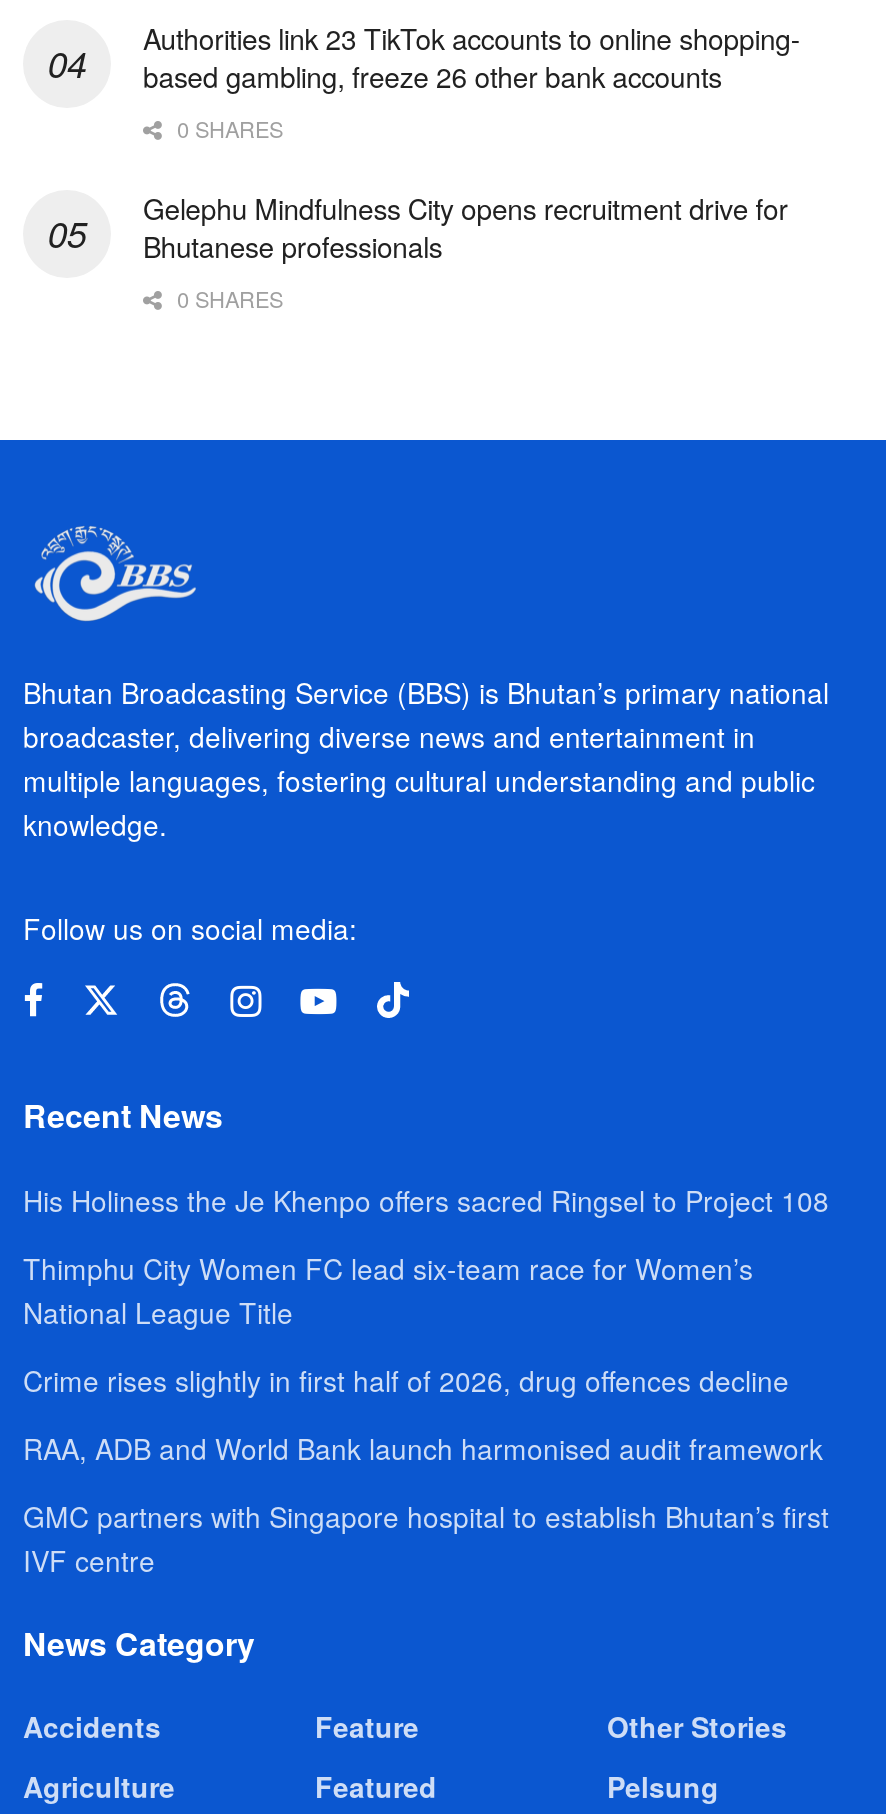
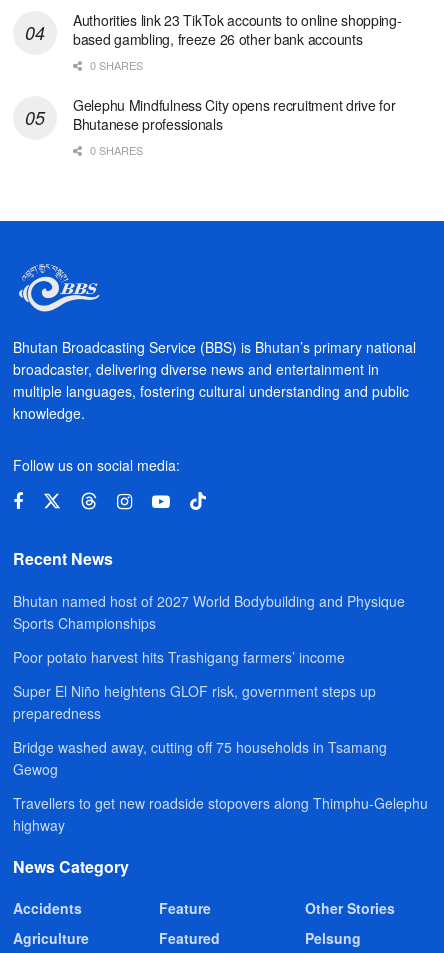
[23,1179,829,1219] His Holiness the Je Khenpo offers sacred Ringsel to Project 108 -> [13,591,405,633] Bhutan named host of 2027 World Bodybuilding and Physique | Sports Championships
[23,1247,753,1331] Thimphu City Women FC lead six-team race for Women’s | National League Title -> [13,647,345,667] Poor potato harvest hits Trashigang farmers’ income
[23,1359,789,1399] Crime rises slightly in first half of 2026, drug offences decline -> [13,681,376,723] Super El Niño heightens GLOF risk, government steps up | preparedness
[23,1427,823,1467] RAA, ADB and World Bank launch harmonised audit framework -> [13,737,387,779] Bridge washed away, cutting off 75 households in Tsamang | Gewog
[23,1495,829,1579] GMC partners with Singapore hospital to establish Bhutan’s first | IVF centre -> [13,793,428,835] Travellers to get new roadside stopovers along Thimphu-Gelephu | highway

